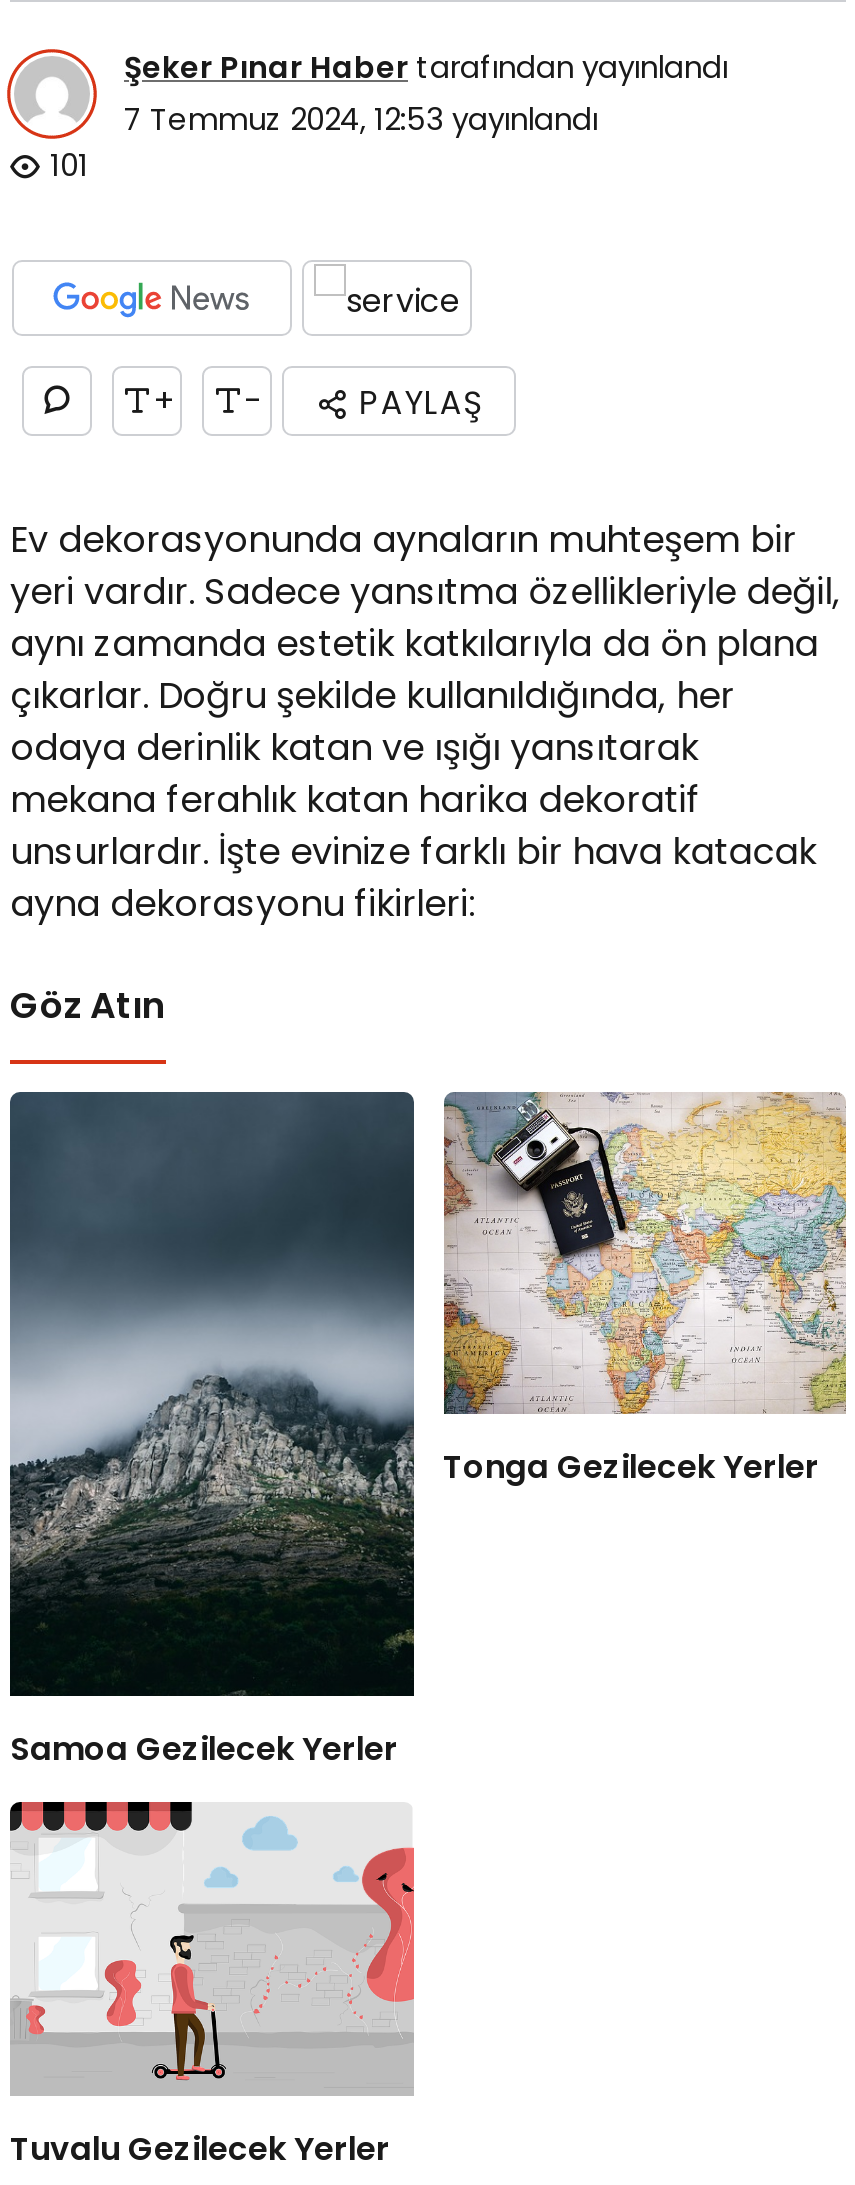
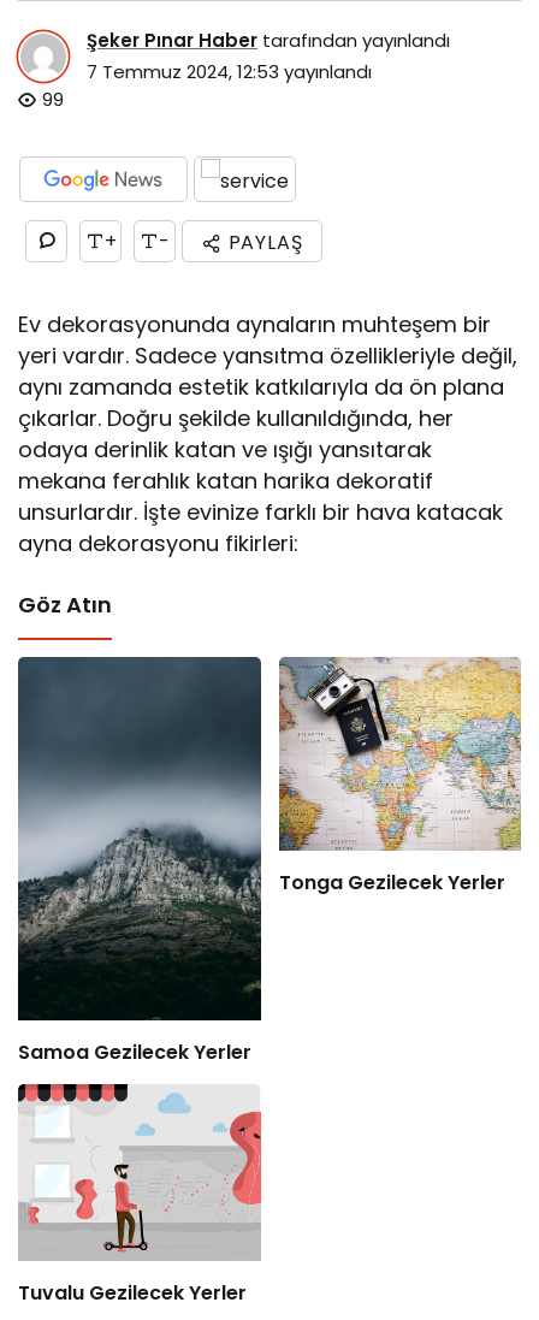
[50,143,88,185] 101 -> [42,86,64,111] 99

